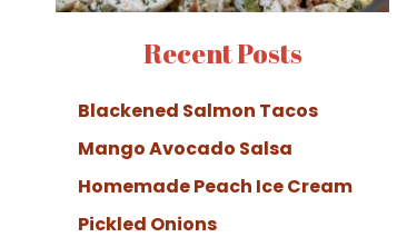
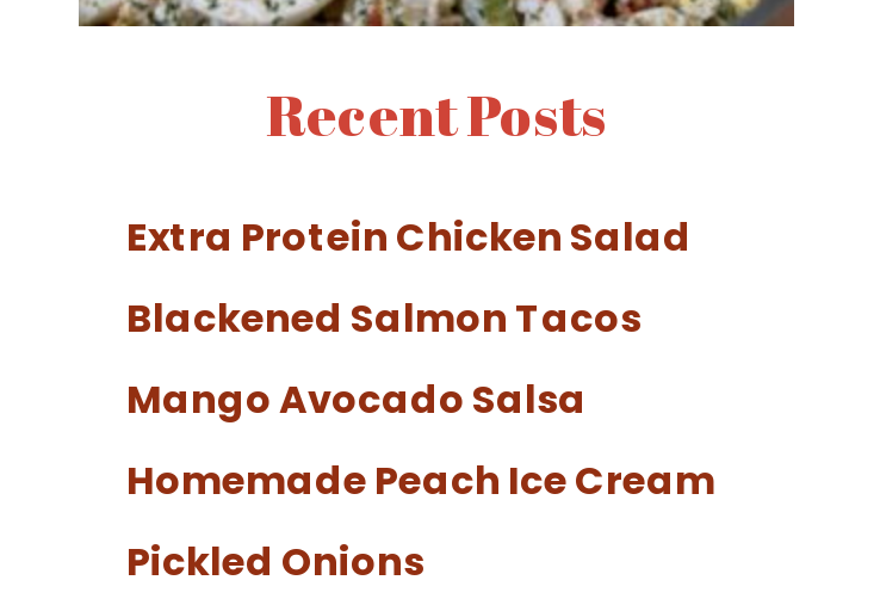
none -> [126,210,692,265] Extra Protein Chicken Salad

